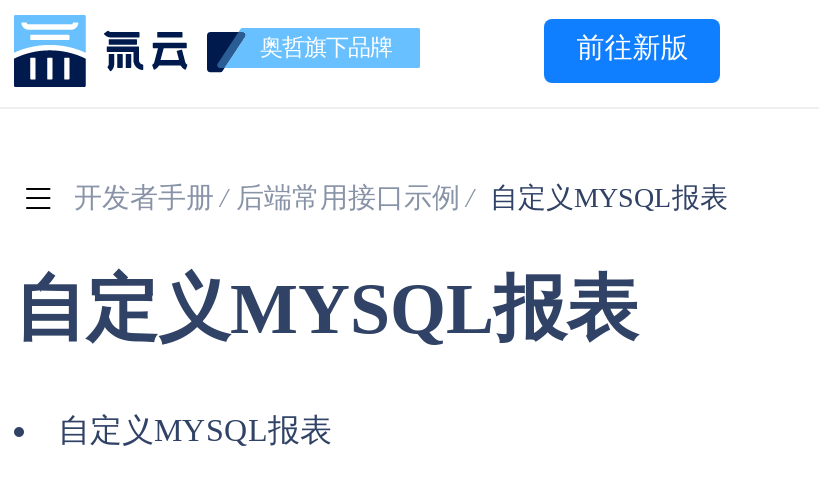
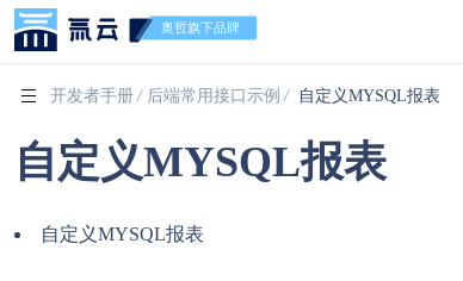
[576,33,688,63] 前往新版 -> none

